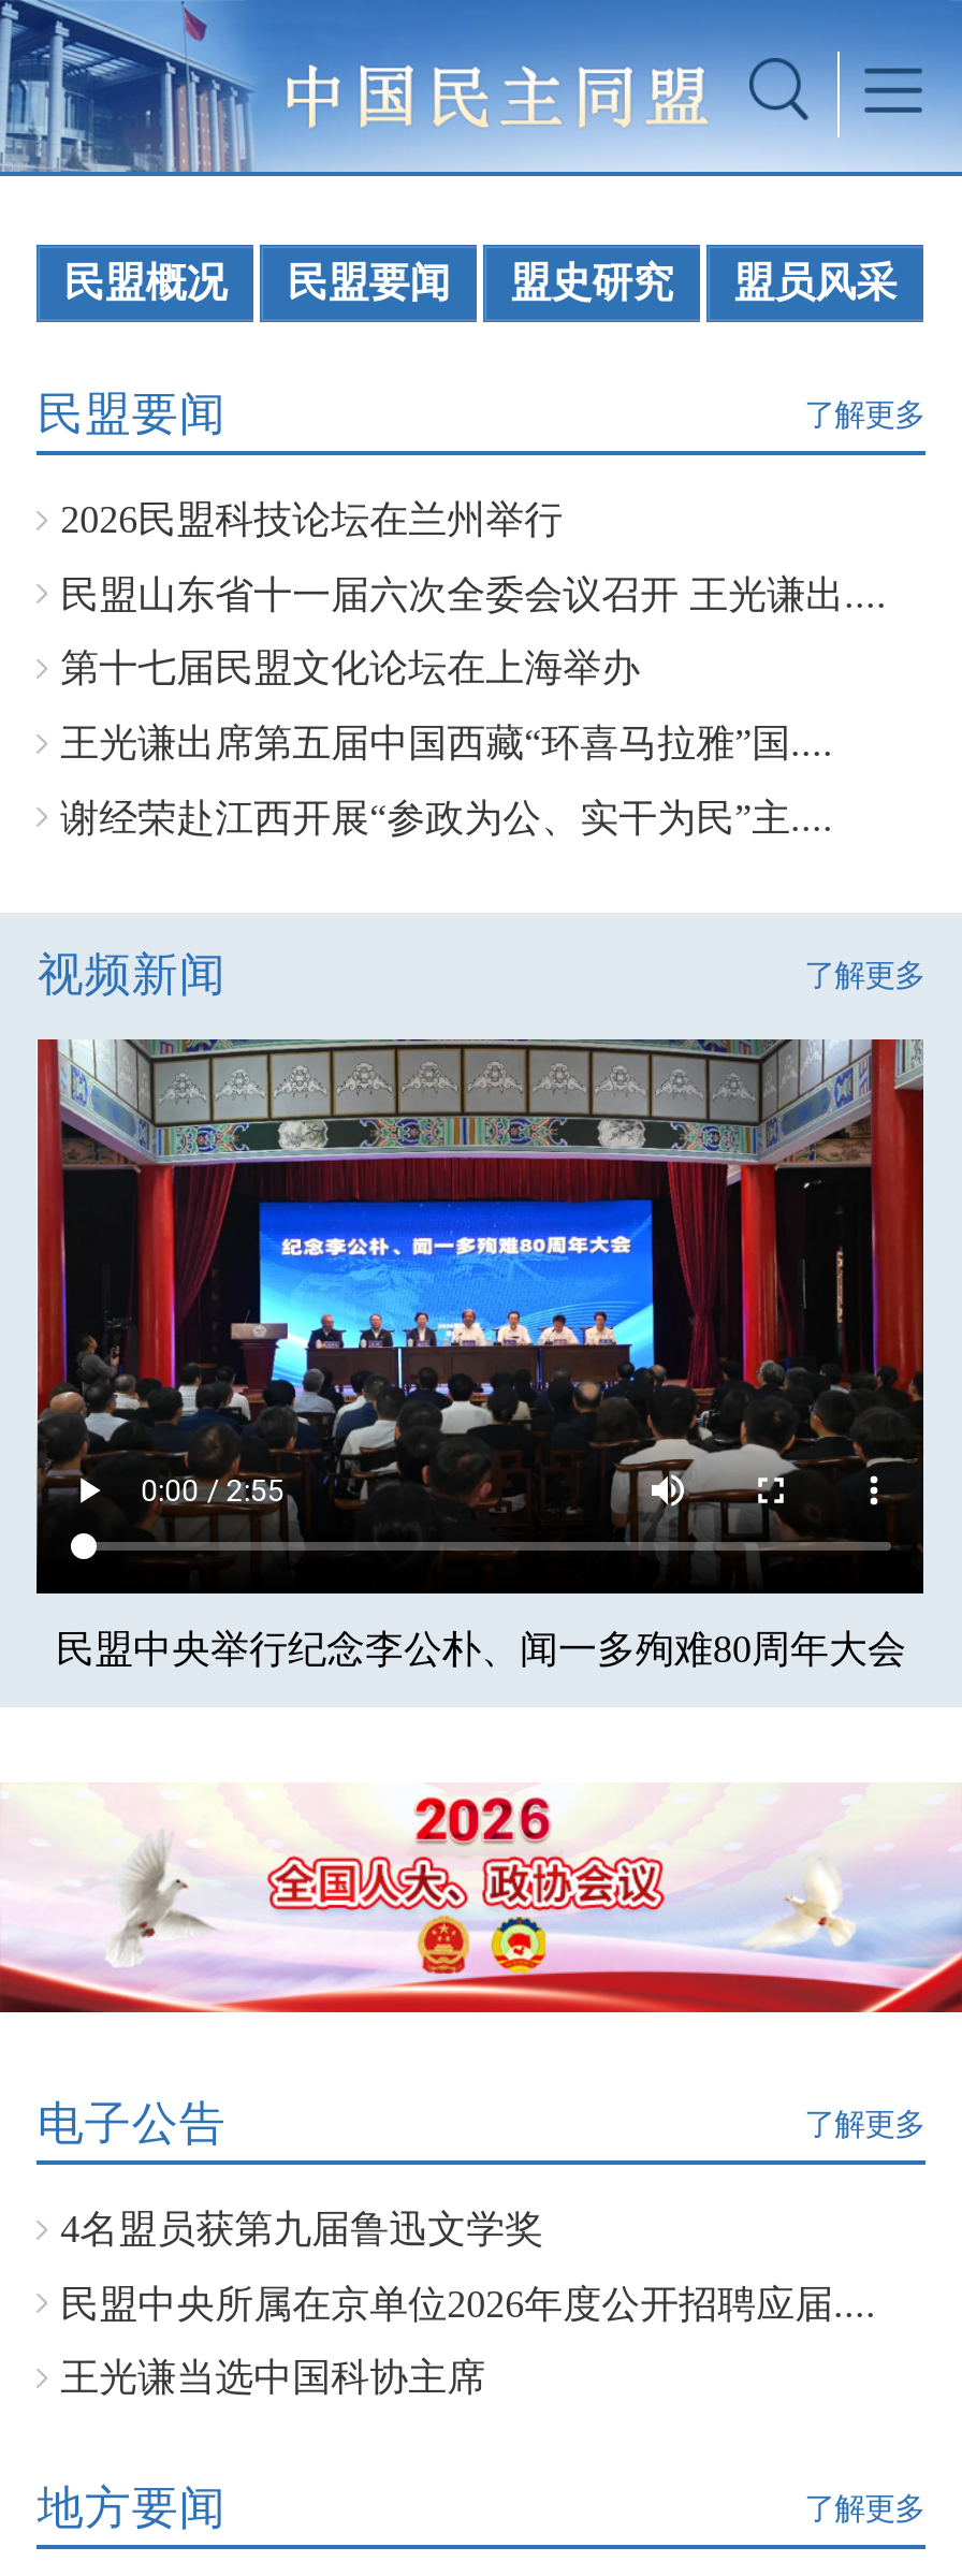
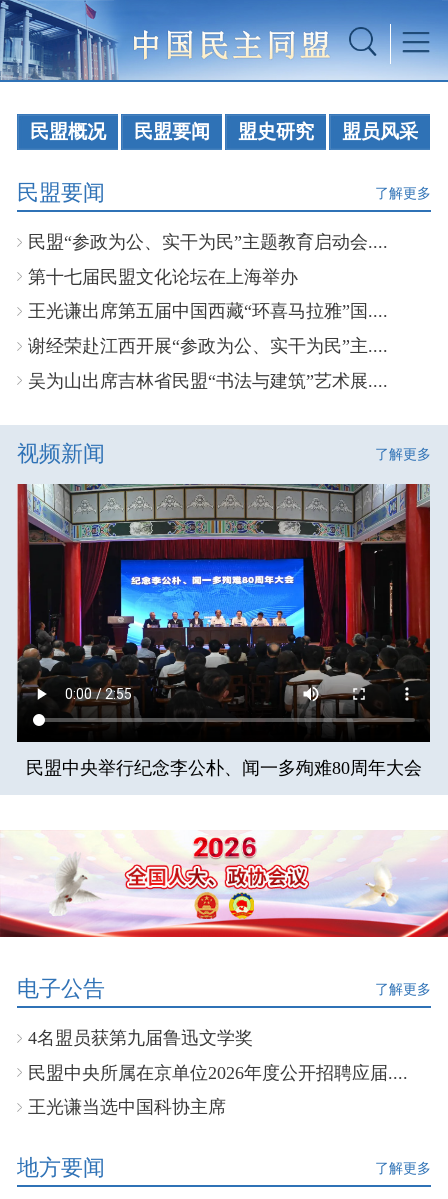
[60,498,887,616] 2026民盟科技论坛在兰州举行 | 民盟山东省十一届六次全委会议召开 王光谦出.... -> [28,232,388,252] 民盟“参政为公、实干为民”主题教育启动会....
moved [60,647,833,839] -> [28,267,388,356]: 第十七届民盟文化论坛在上海举办 | 王光谦出席第五届中国西藏“环喜马拉雅”国.... | 谢经荣赴江西开展“参政为公、实干为民”主....
none -> [28,371,388,391] 吴为山出席吉林省民盟“书法与建筑”艺术展....

